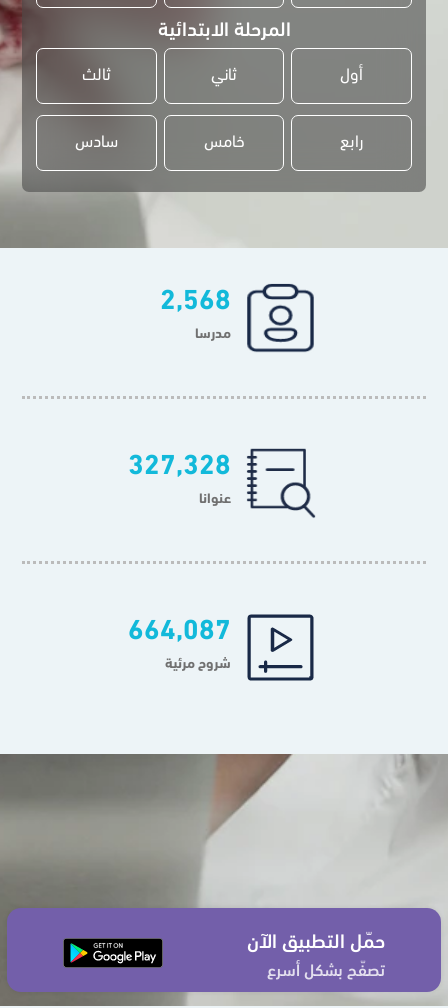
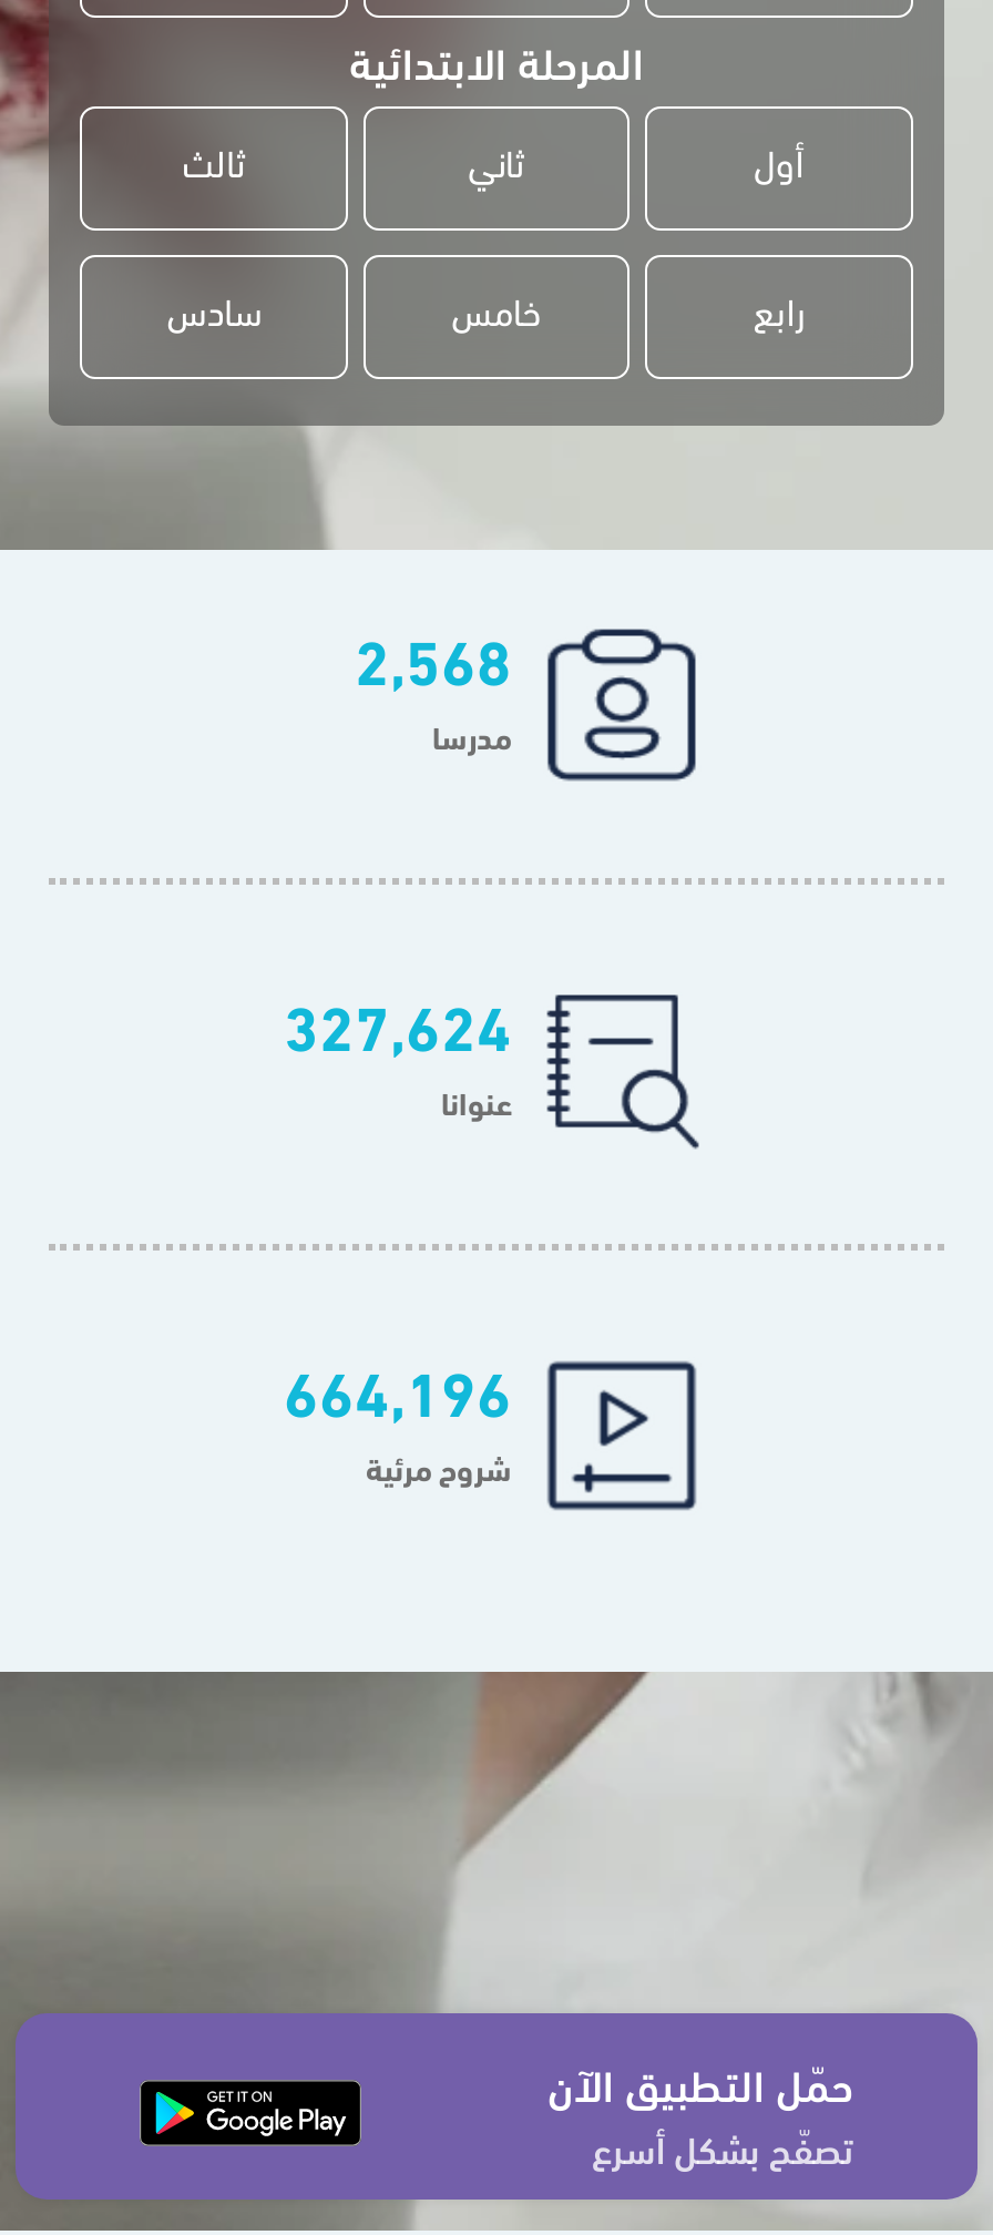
[128,440,231,482] 327,328 -> [284,975,512,1068] 327,624
[128,605,231,647] 664,087 -> [284,1341,512,1434] 664,196

